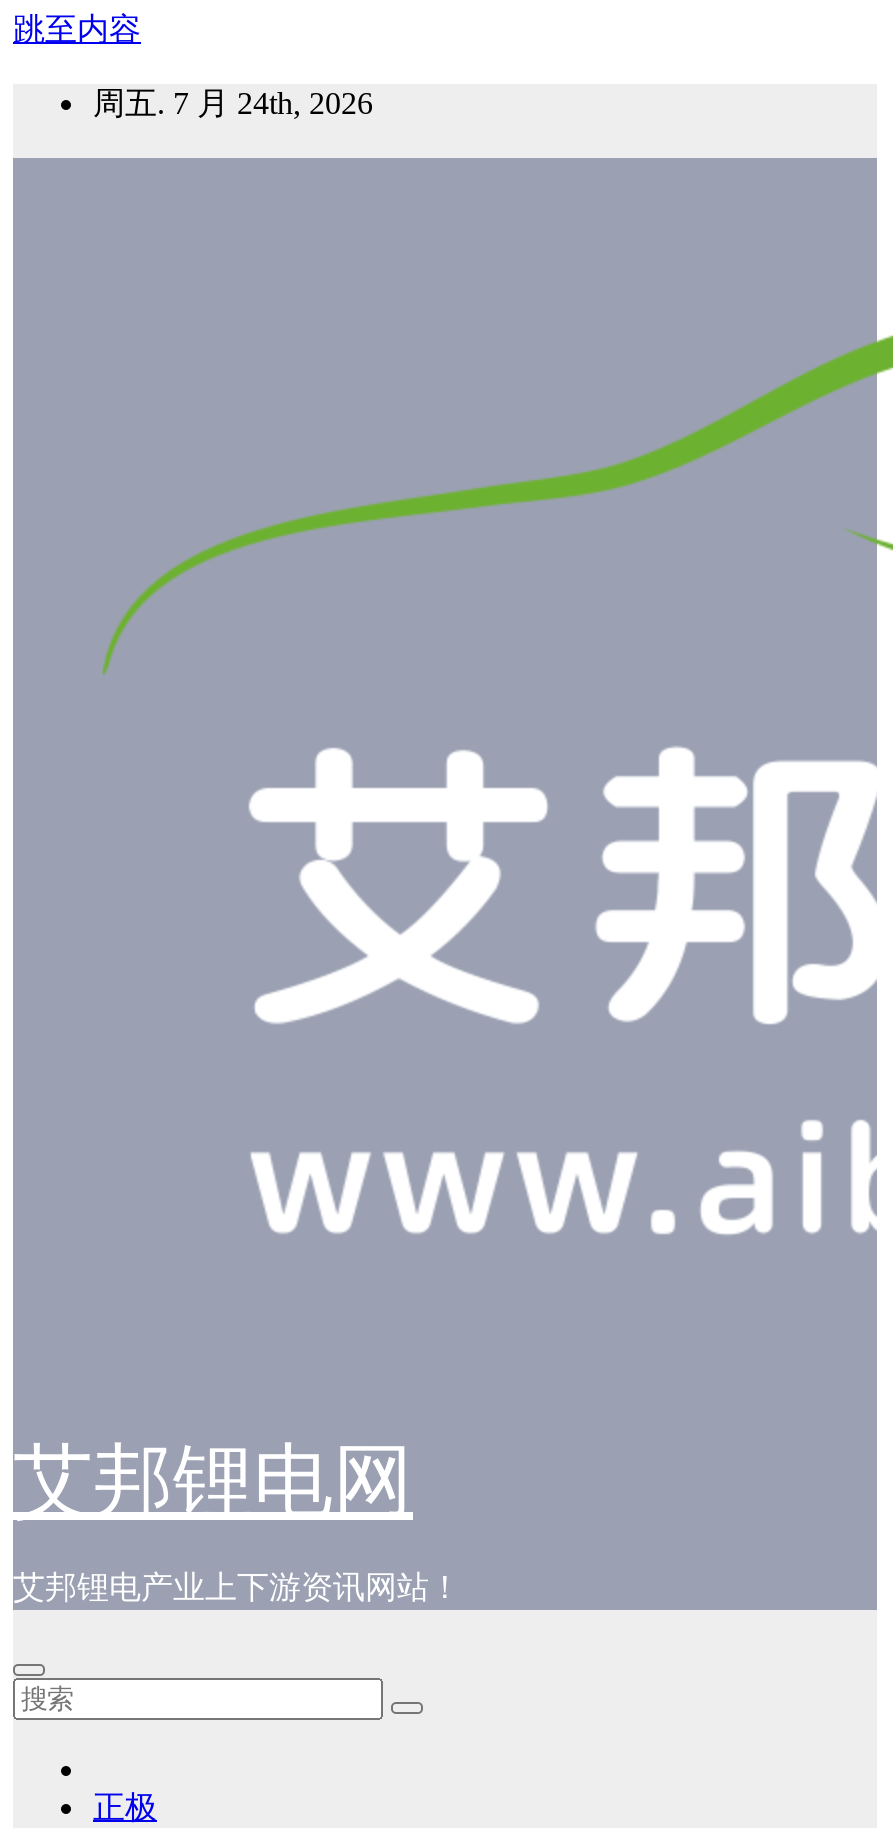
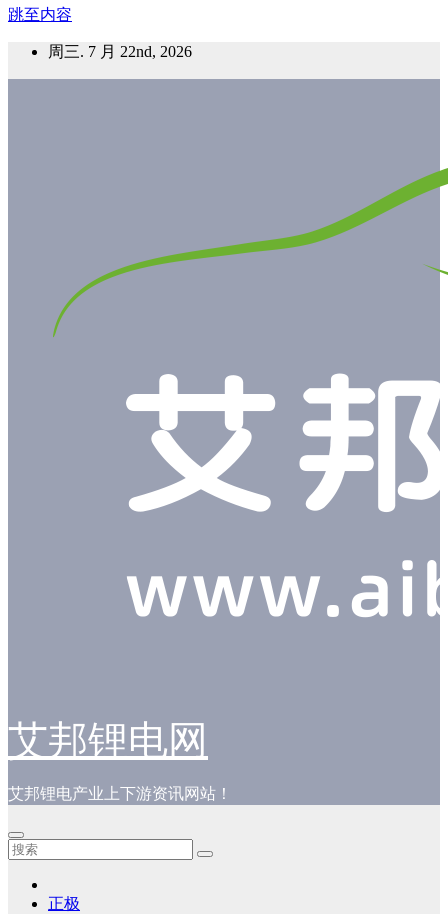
[93,86,373,120] 周五. 7 月 24th, 2026 -> [48,43,192,60] 周三. 7 月 22nd, 2026

